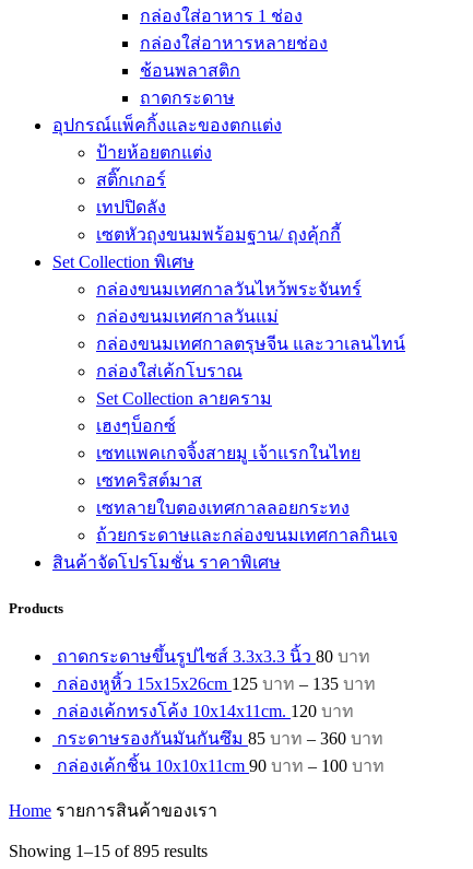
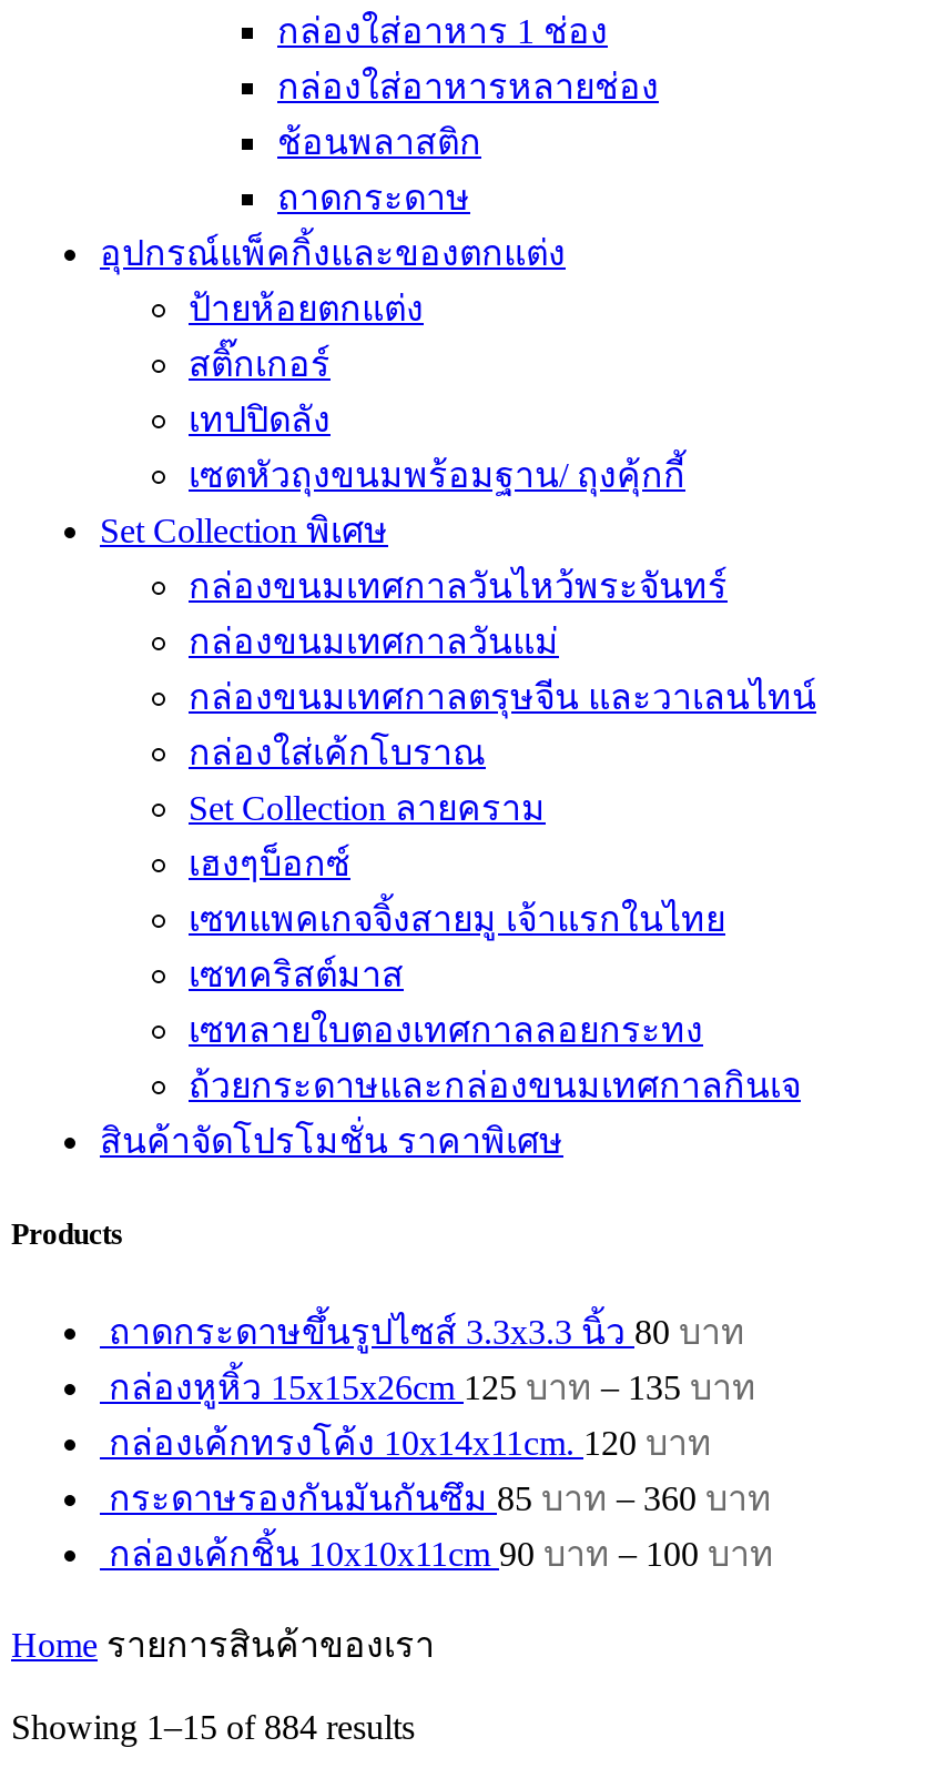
[9,841,208,860] Showing 1–15 of 895 results -> [11,1707,415,1745] Showing 1–15 of 884 results

